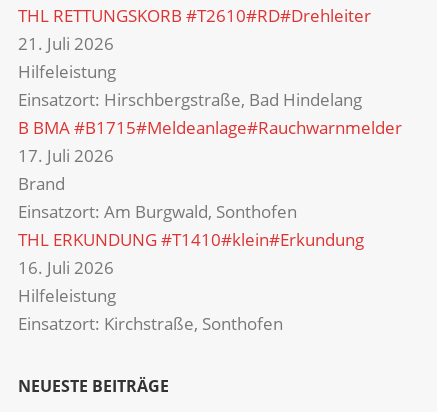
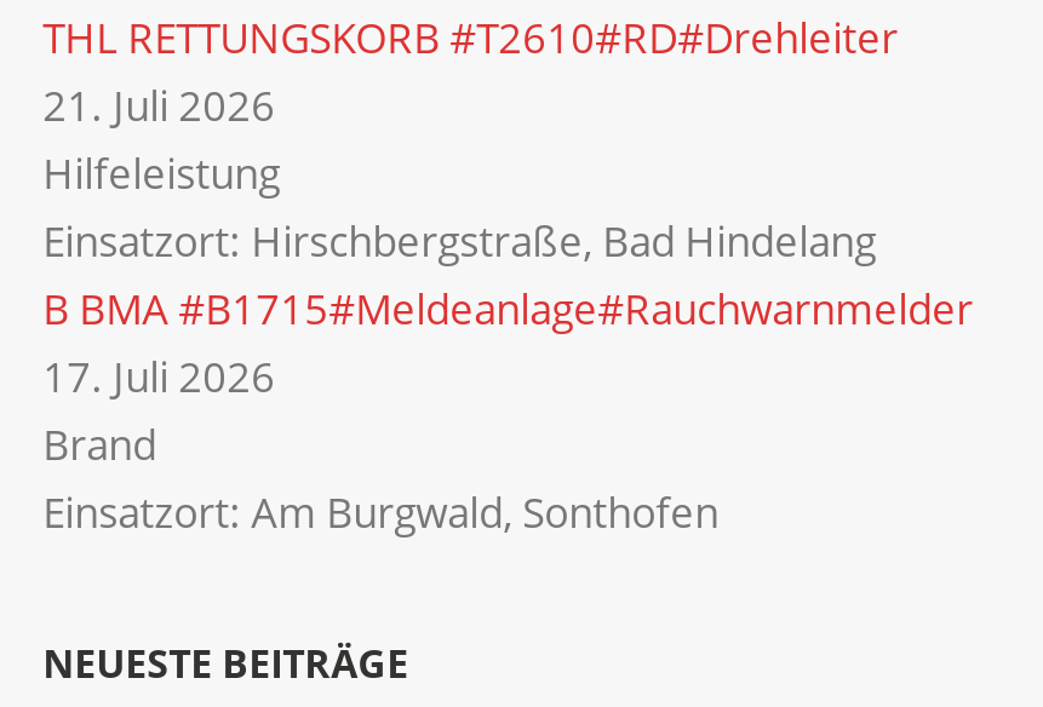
[18,228,364,335] THL ERKUNDUNG #T1410#klein#Erkundung | 16. Juli 2026 | Hilfeleistung | Einsatzort: Kirchstraße, Sonthofen -> none

